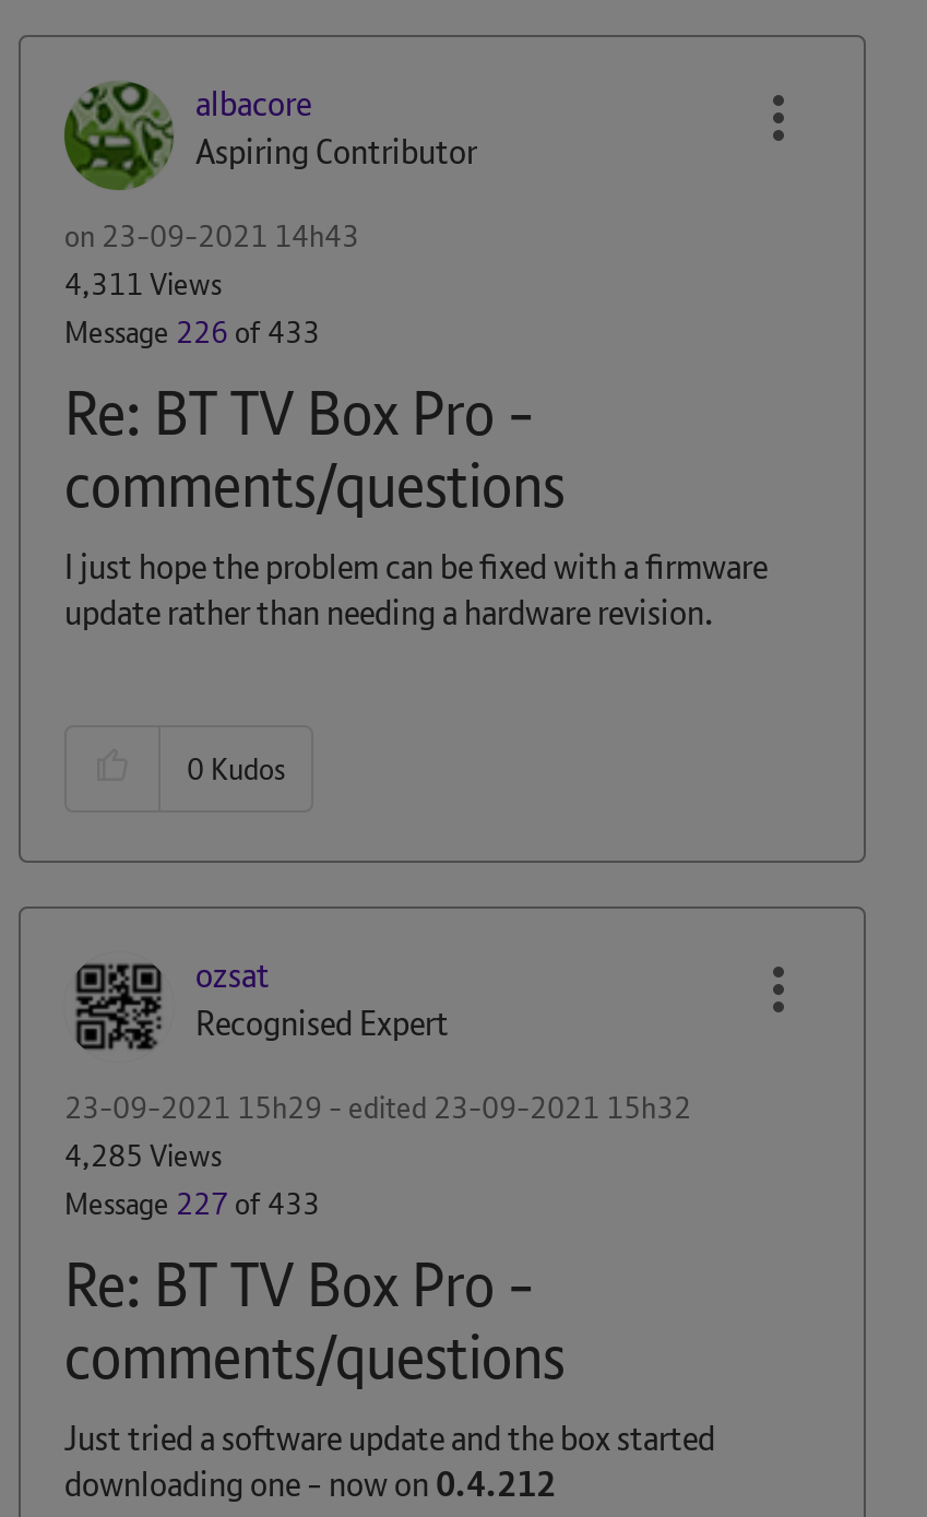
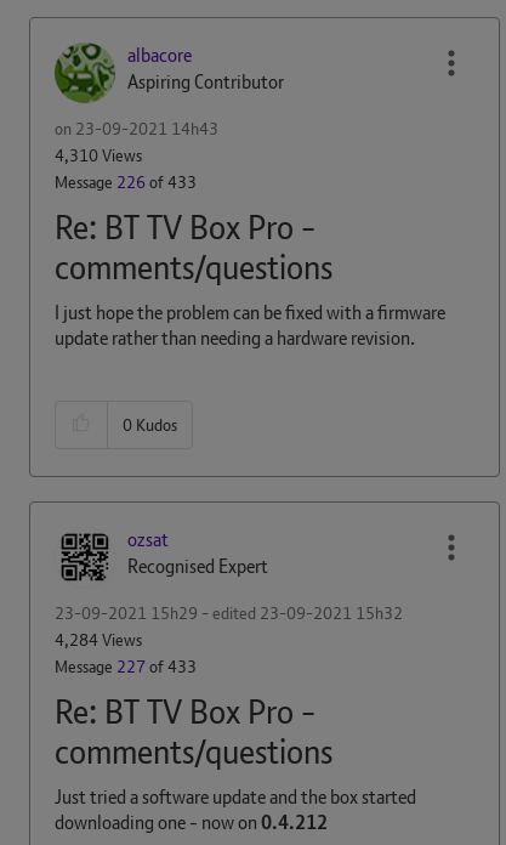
[64,264,222,304] 4,311 Views -> [55,144,142,166] 4,310 Views
[64,1136,222,1175] 4,285 Views -> [55,629,142,651] 4,284 Views

